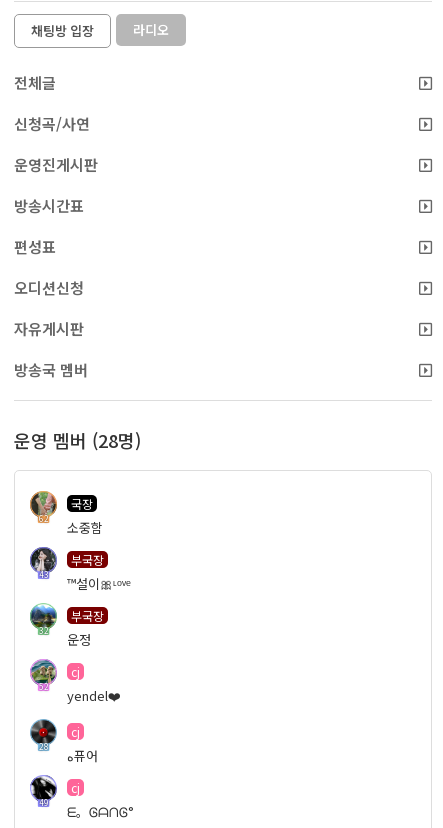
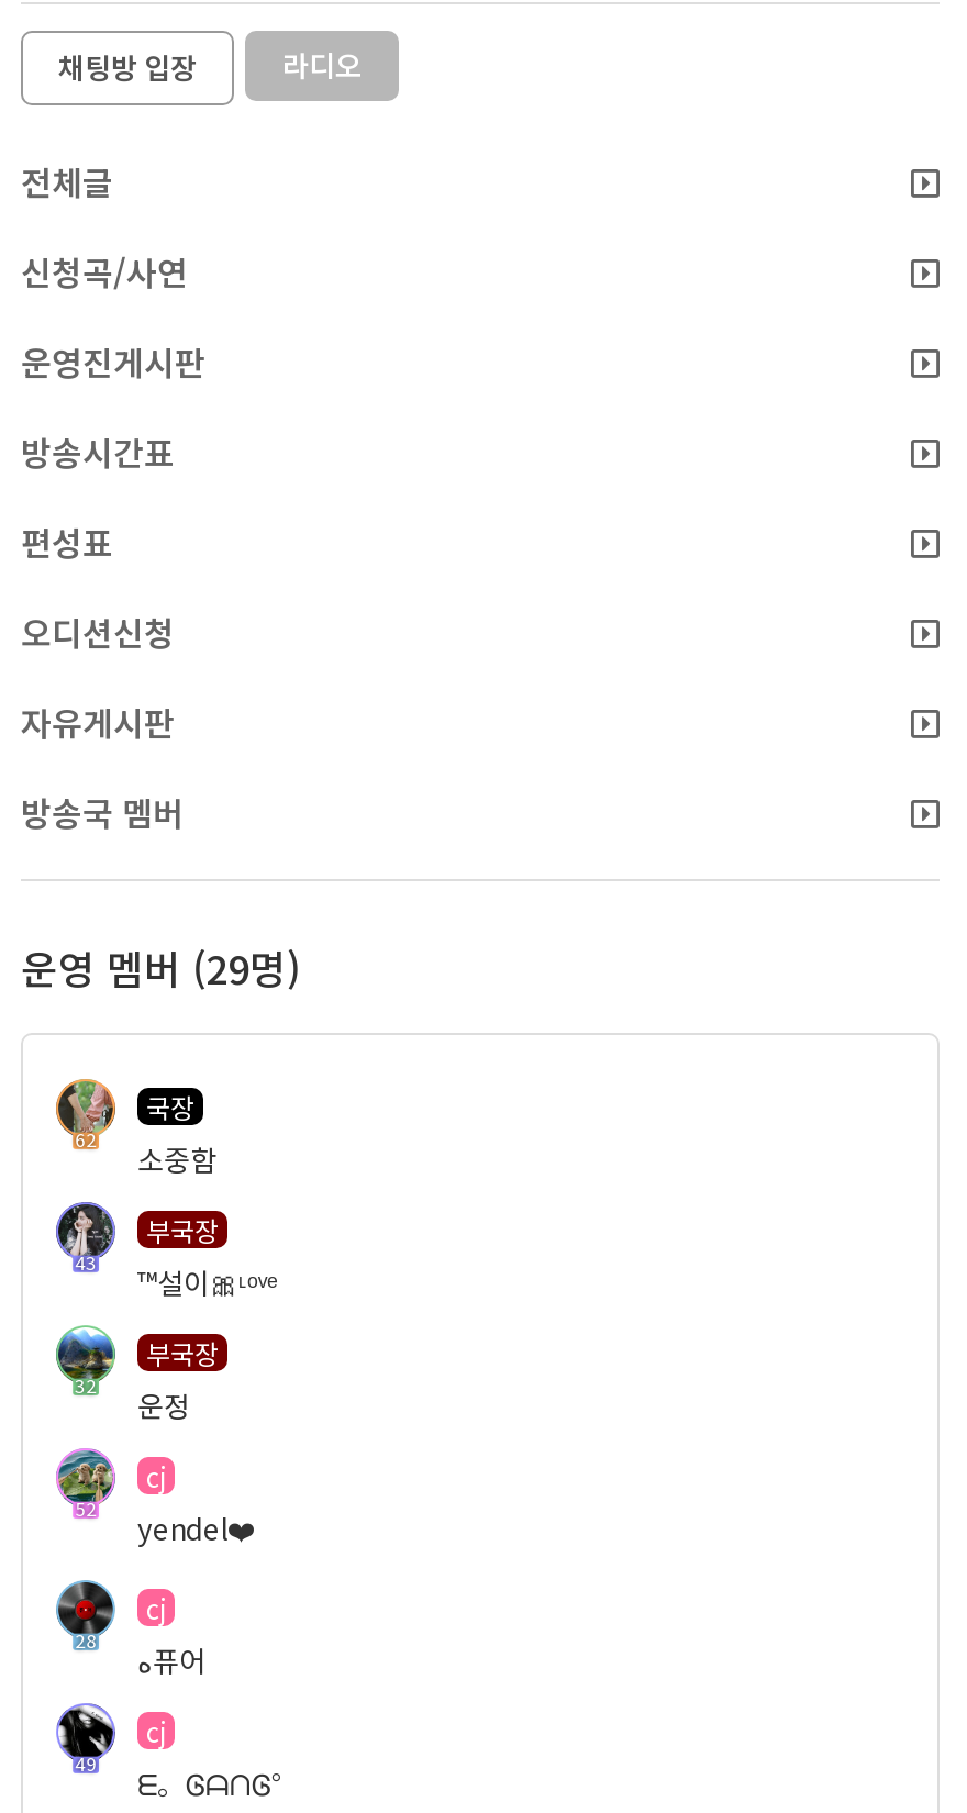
[14,426,141,452] 운영 멤버 (28명) -> [21,937,300,994] 운영 멤버 (29명)

